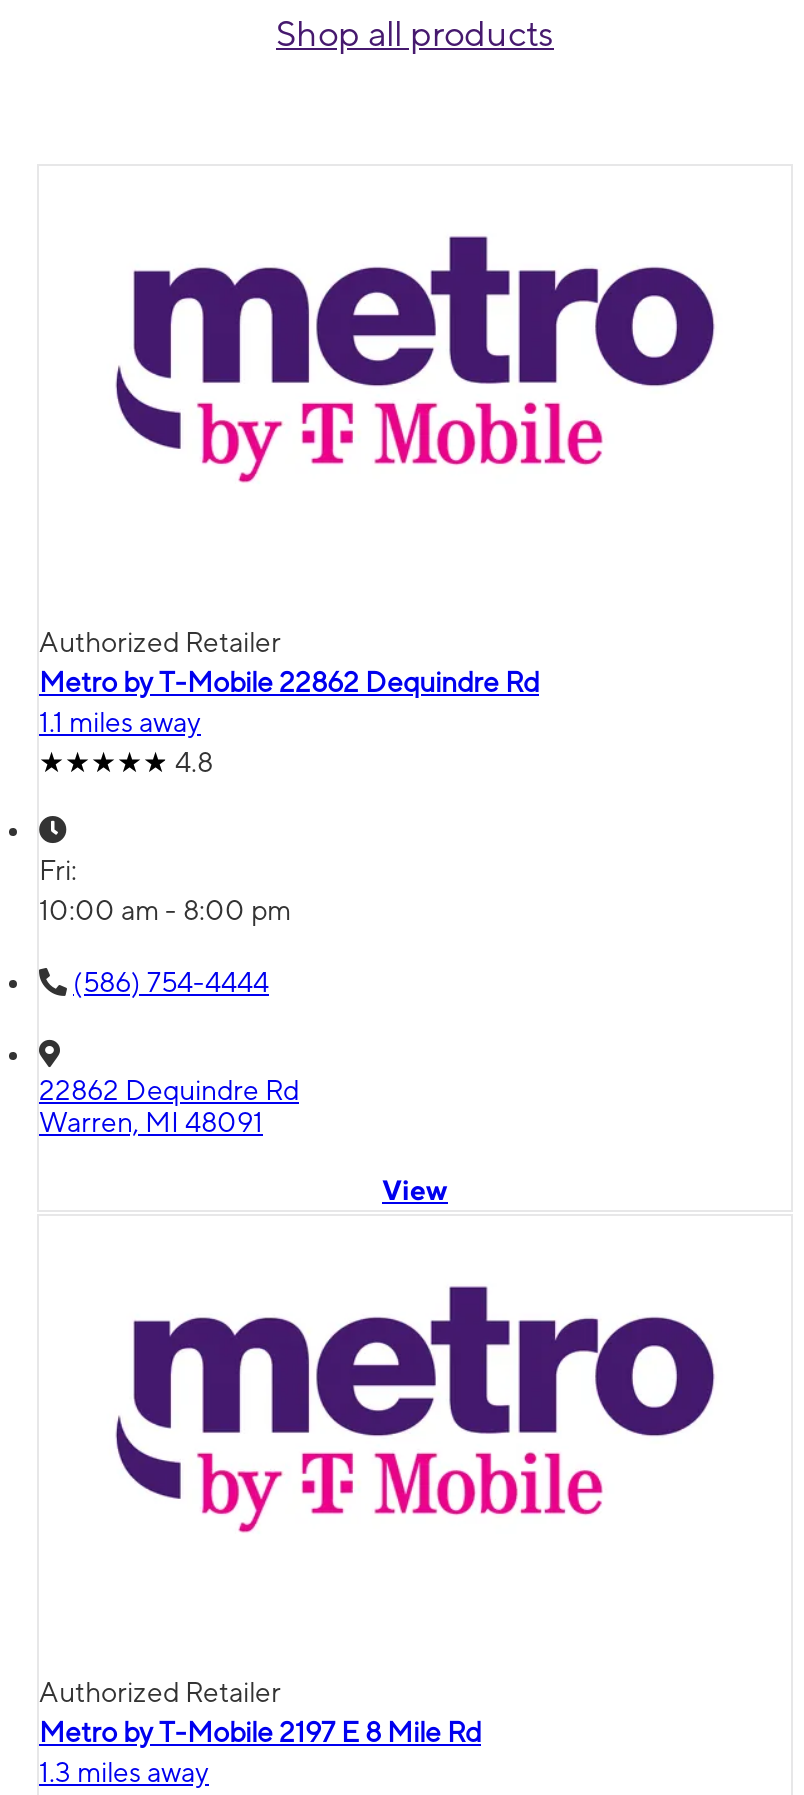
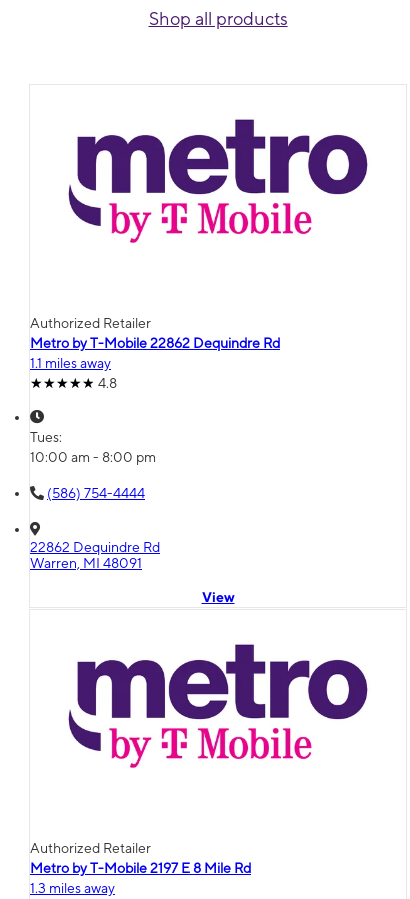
[39,855,83,887] Fri: -> [30,429,65,445] Tues:

